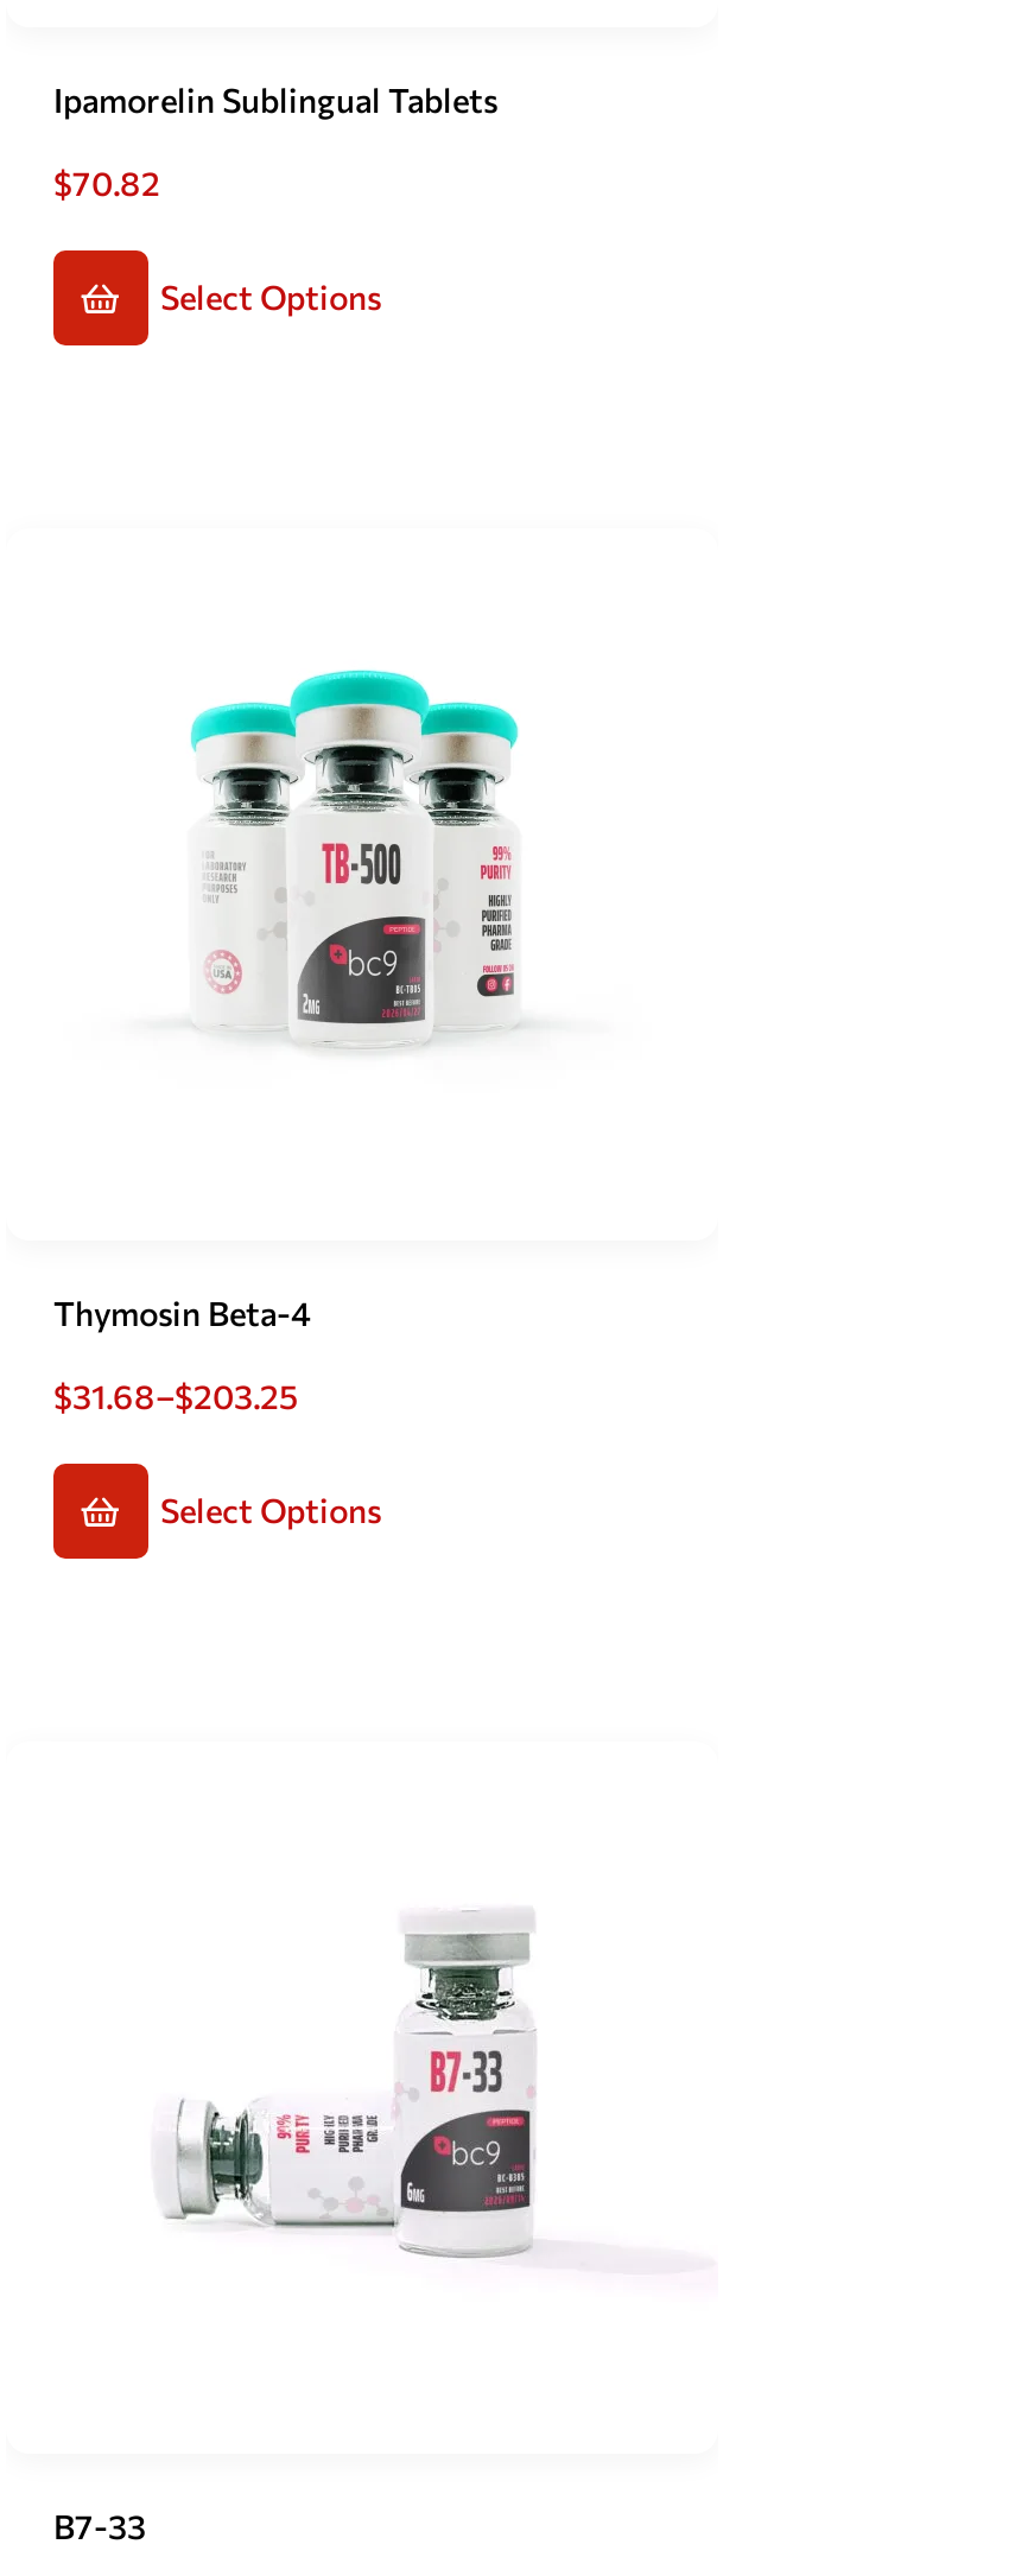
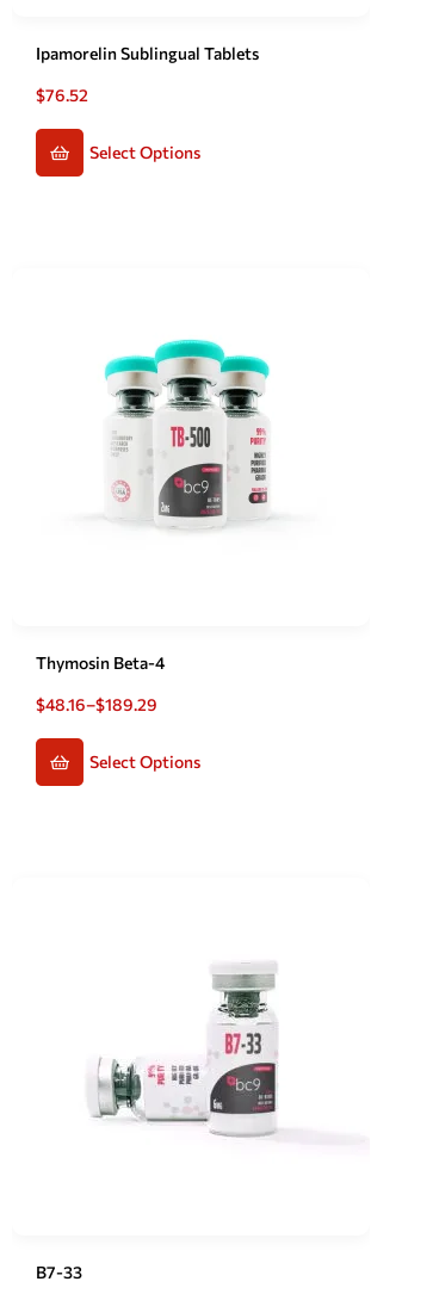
[53,164,160,204] $70.82 -> [36,85,88,105] $76.52
[53,1377,298,1417] $31.68–$203.25 -> [36,695,157,715] $48.16–$189.29

